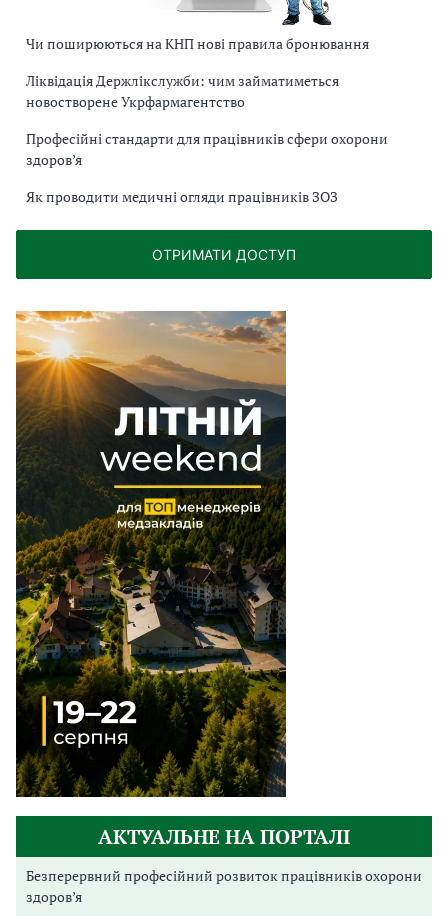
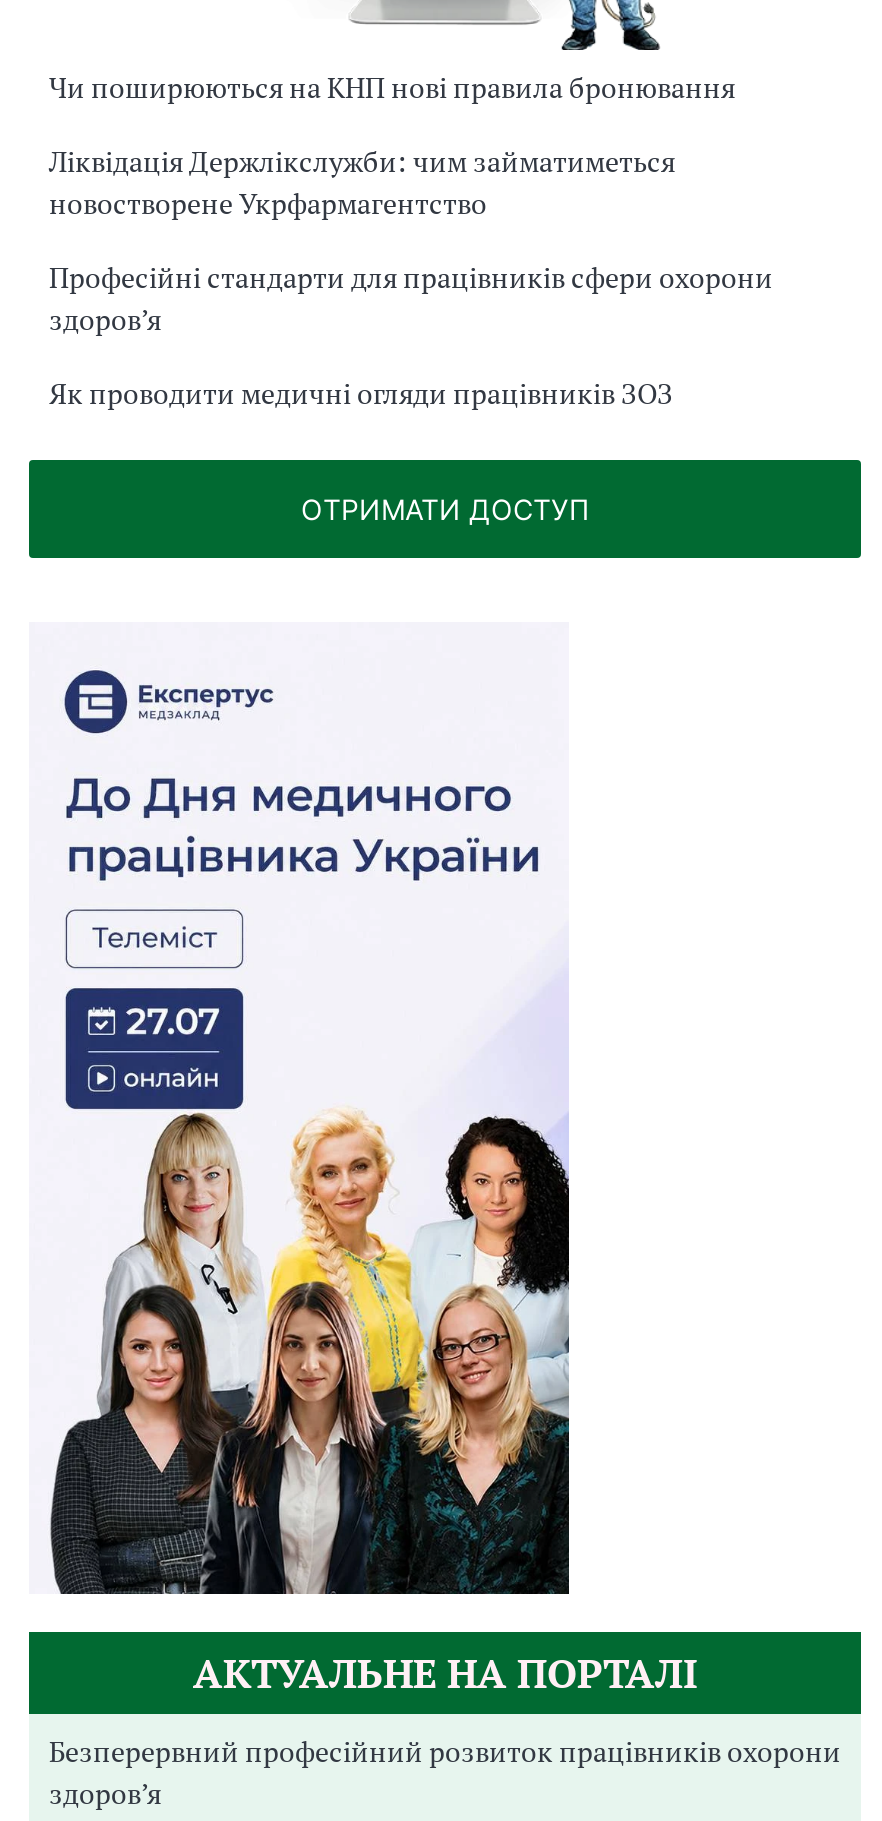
[15,310,287,798] [image] -> [29,622,571,1596] [image]

